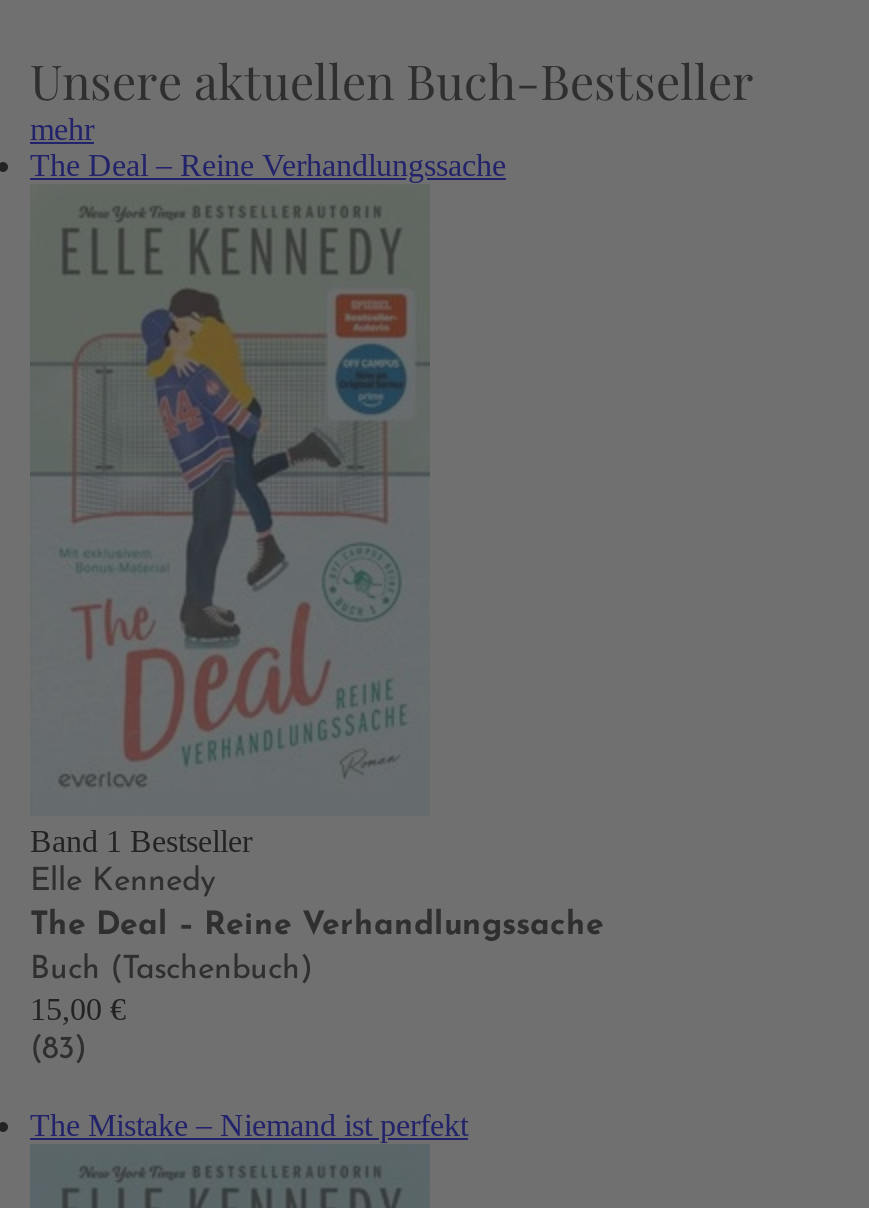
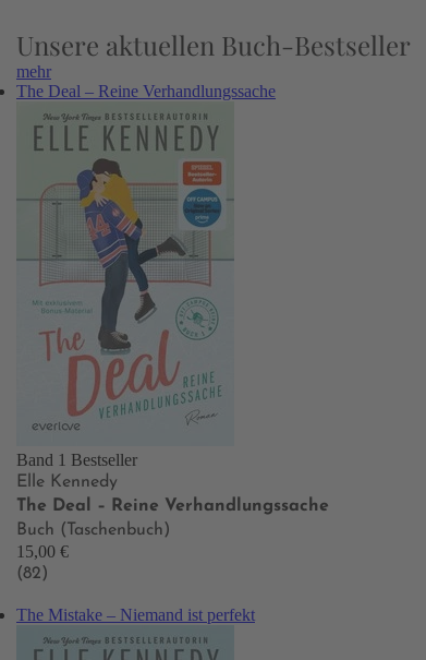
[30,1034,86,1066] (83) -> [16,565,48,583] (82)

